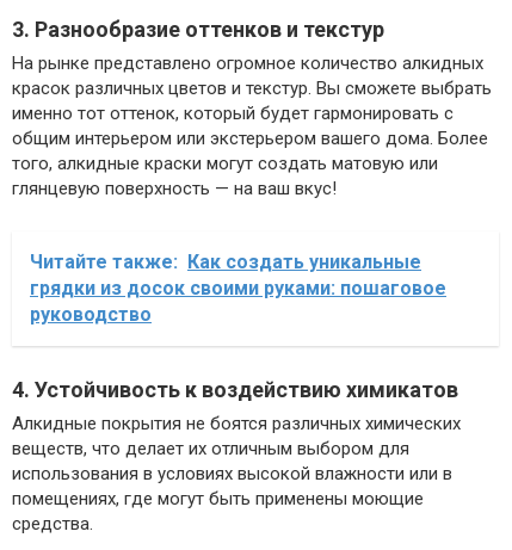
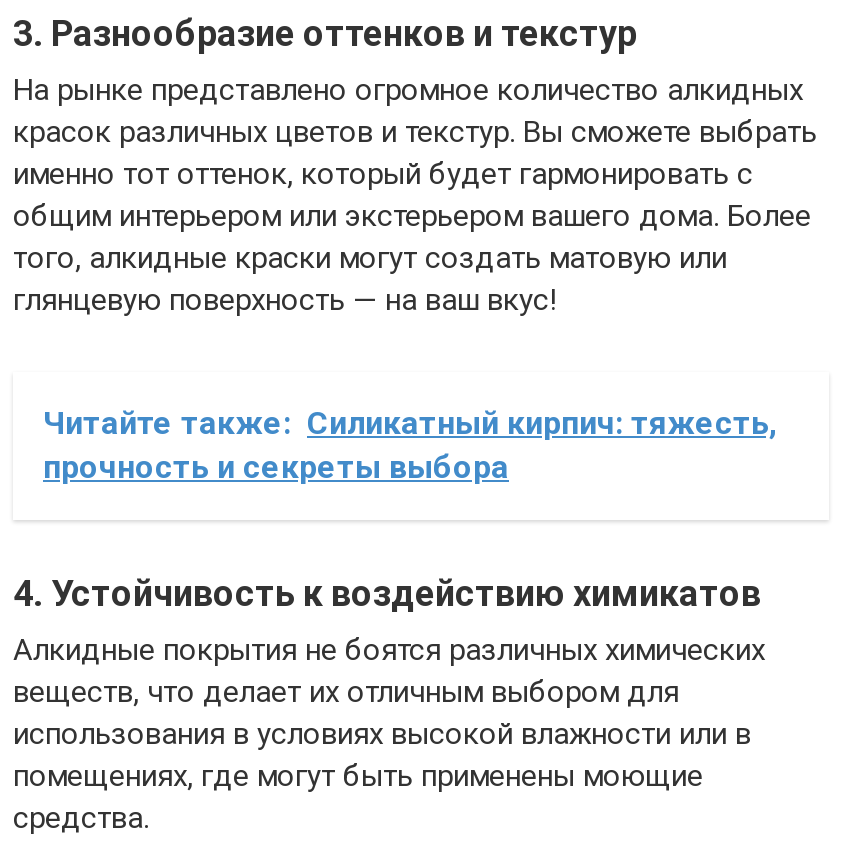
[30,250,446,325] Читайте также: Как создать уникальные | грядки из досок своими руками: пошаговое | руководство -> [43,403,777,485] Читайте также: Силикатный кирпич: тяжесть, | прочность и секреты выбора

